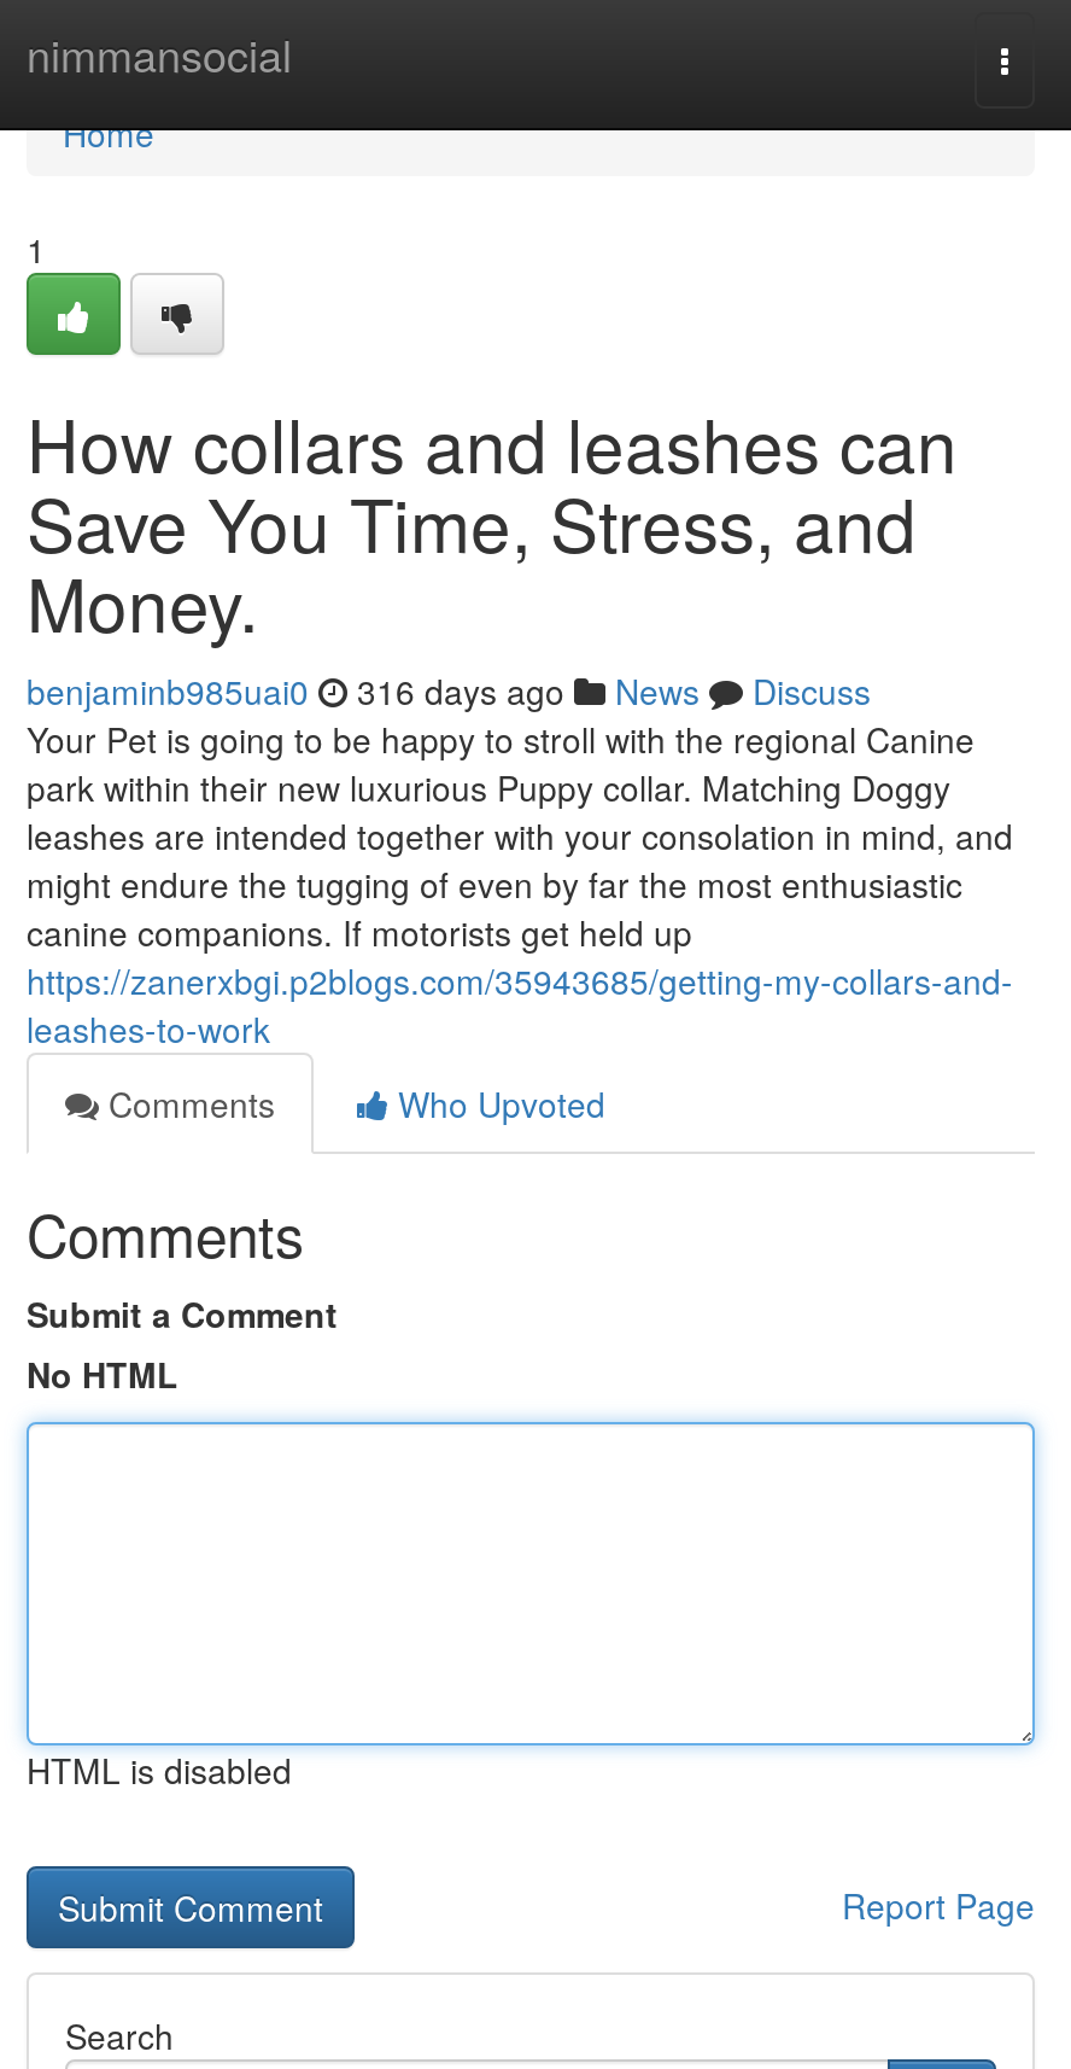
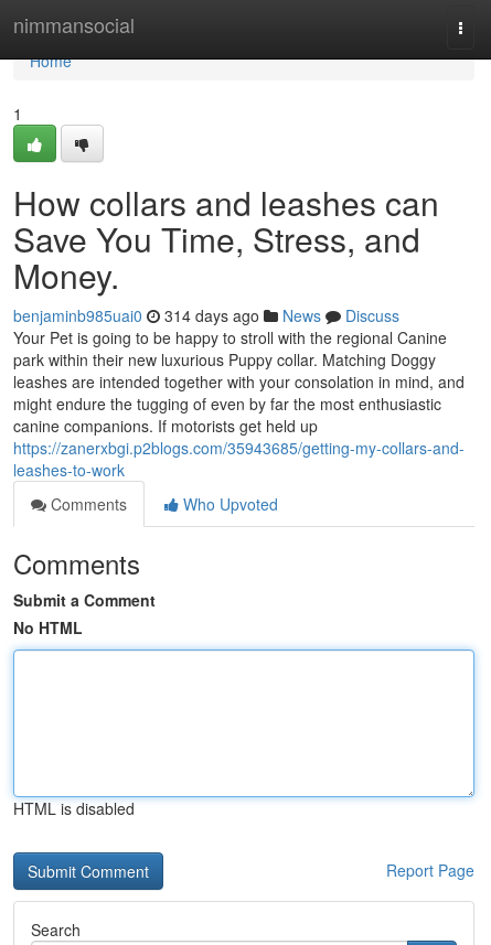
[27,666,871,715] benjaminb985uai0 316 days ago News Discuss -> [13,304,399,326] benjaminb985uai0 314 days ago News Discuss

